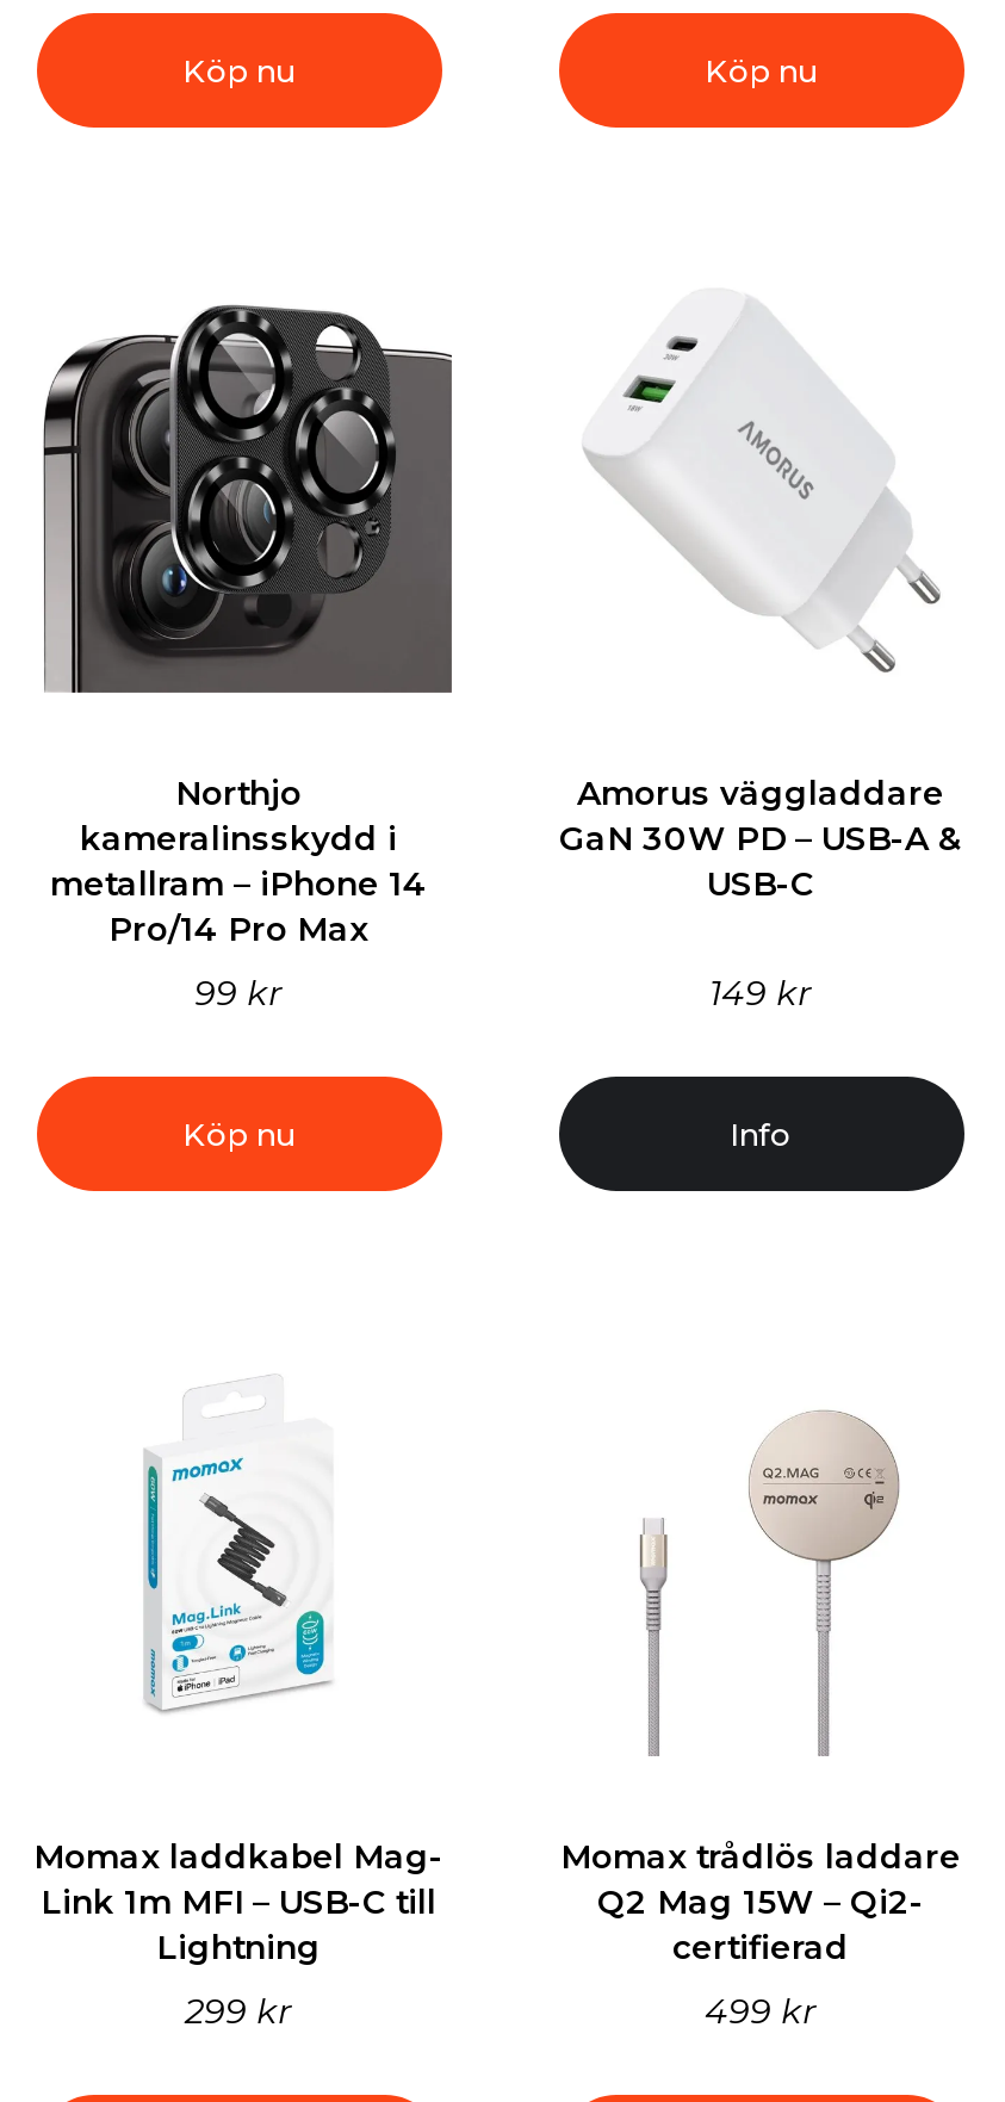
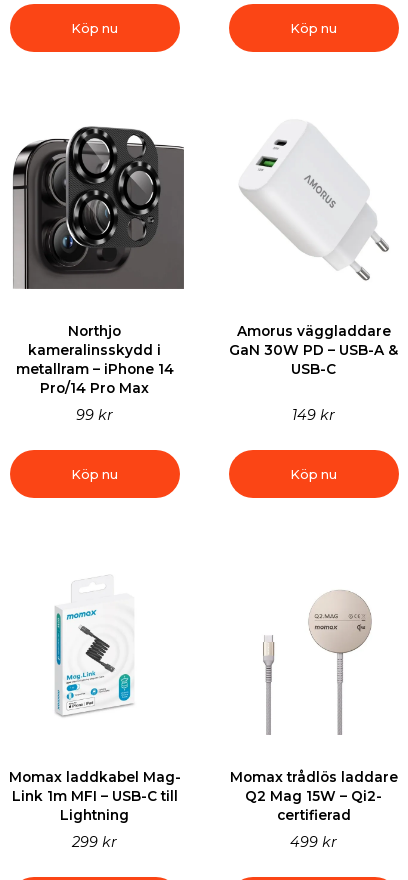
[730,1115,792,1153] Info -> [290,466,337,482] Köp nu

